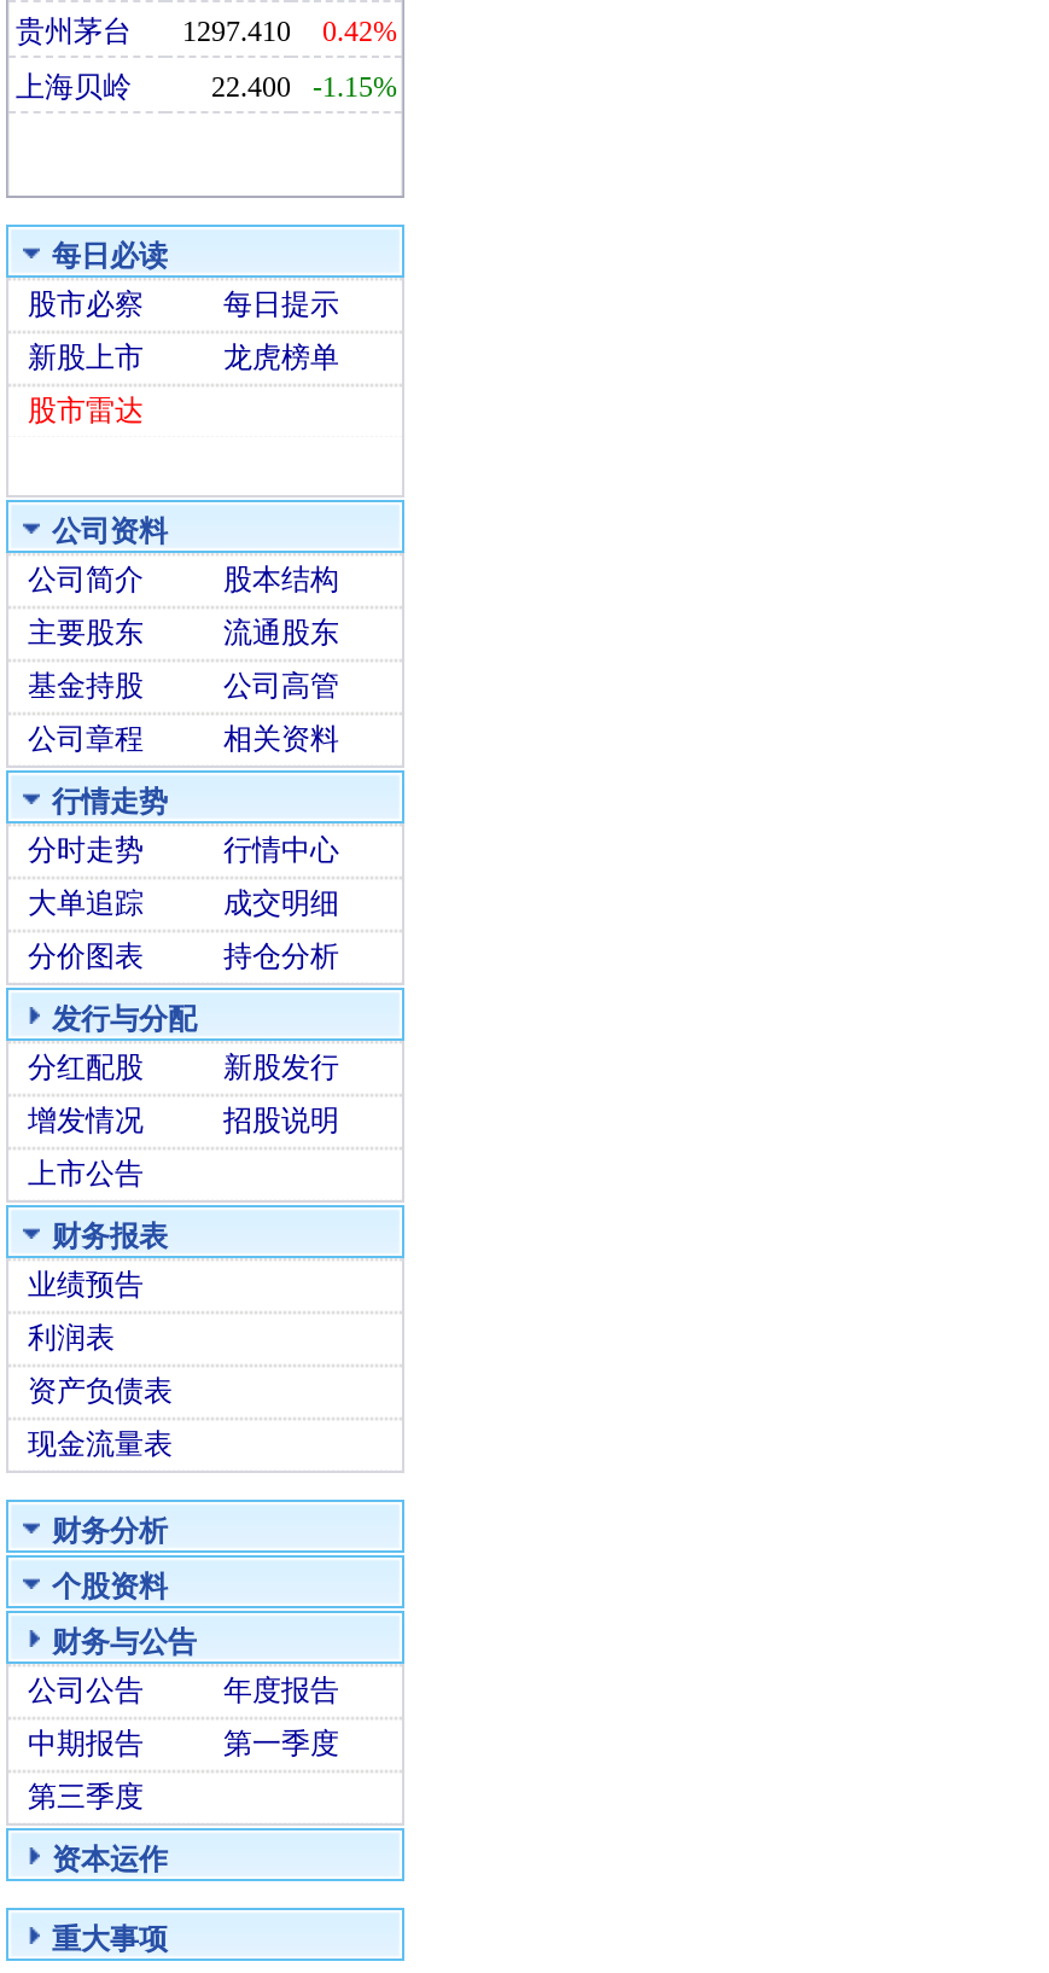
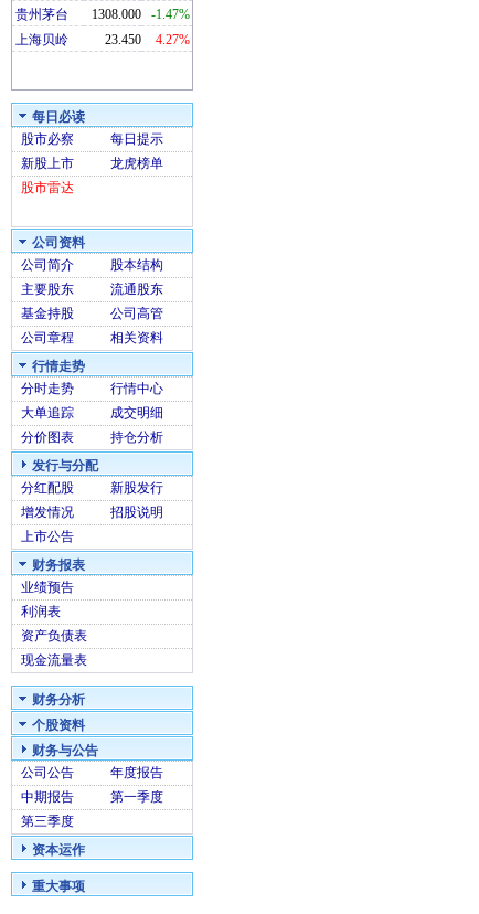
[182,14,291,48] 1297.410 -> [92,7,141,22] 1308.000
[322,14,397,48] 0.42% -> [151,7,190,22] -1.47%
[211,70,291,104] 22.400 -> [105,32,141,47] 23.450
[313,70,397,104] -1.15% -> [156,32,190,47] 4.27%

